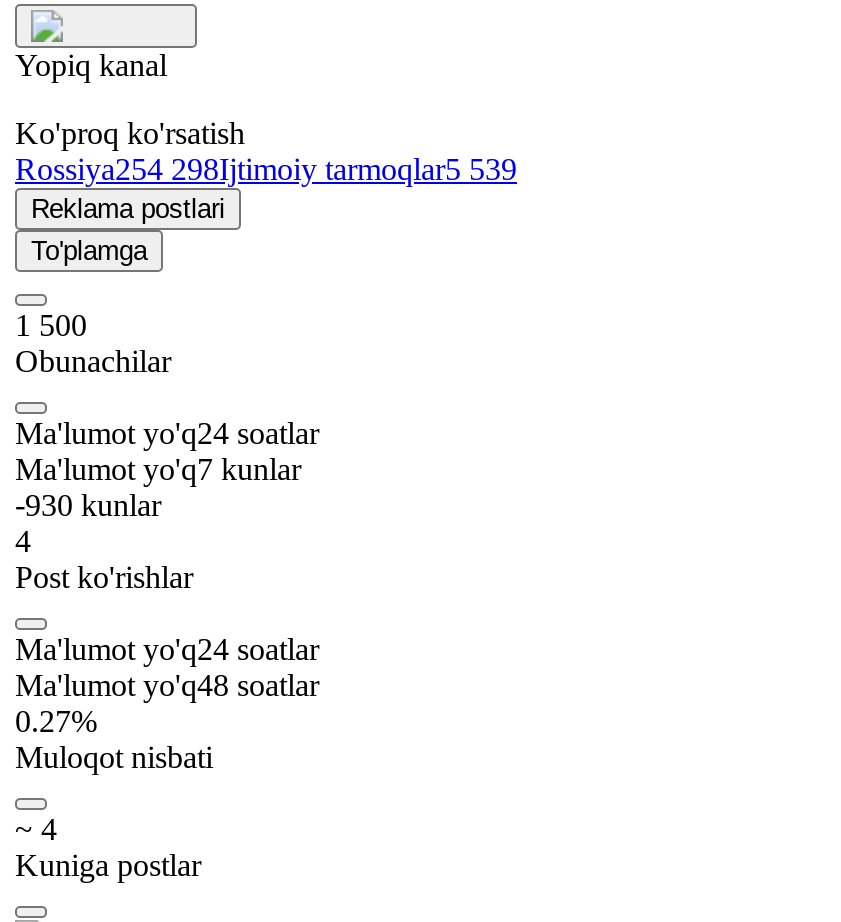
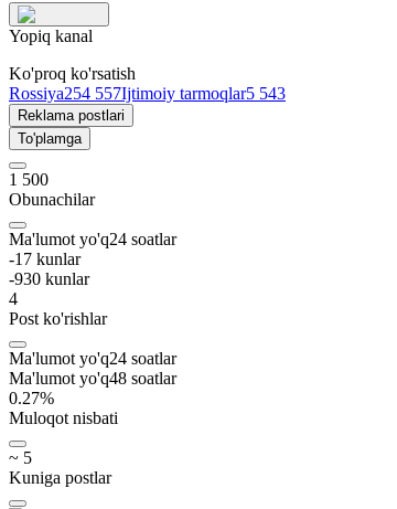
[15,152,517,186] Rossiya254 298Ijtimoiy tarmoqlar5 539 -> [9,84,286,103] Rossiya254 557Ijtimoiy tarmoqlar5 543
[15,452,301,486] Ma'lumot yo'q7 kunlar -> [9,249,81,268] -17 kunlar
[15,812,57,846] ~ 4 -> [9,448,32,467] ~ 5

